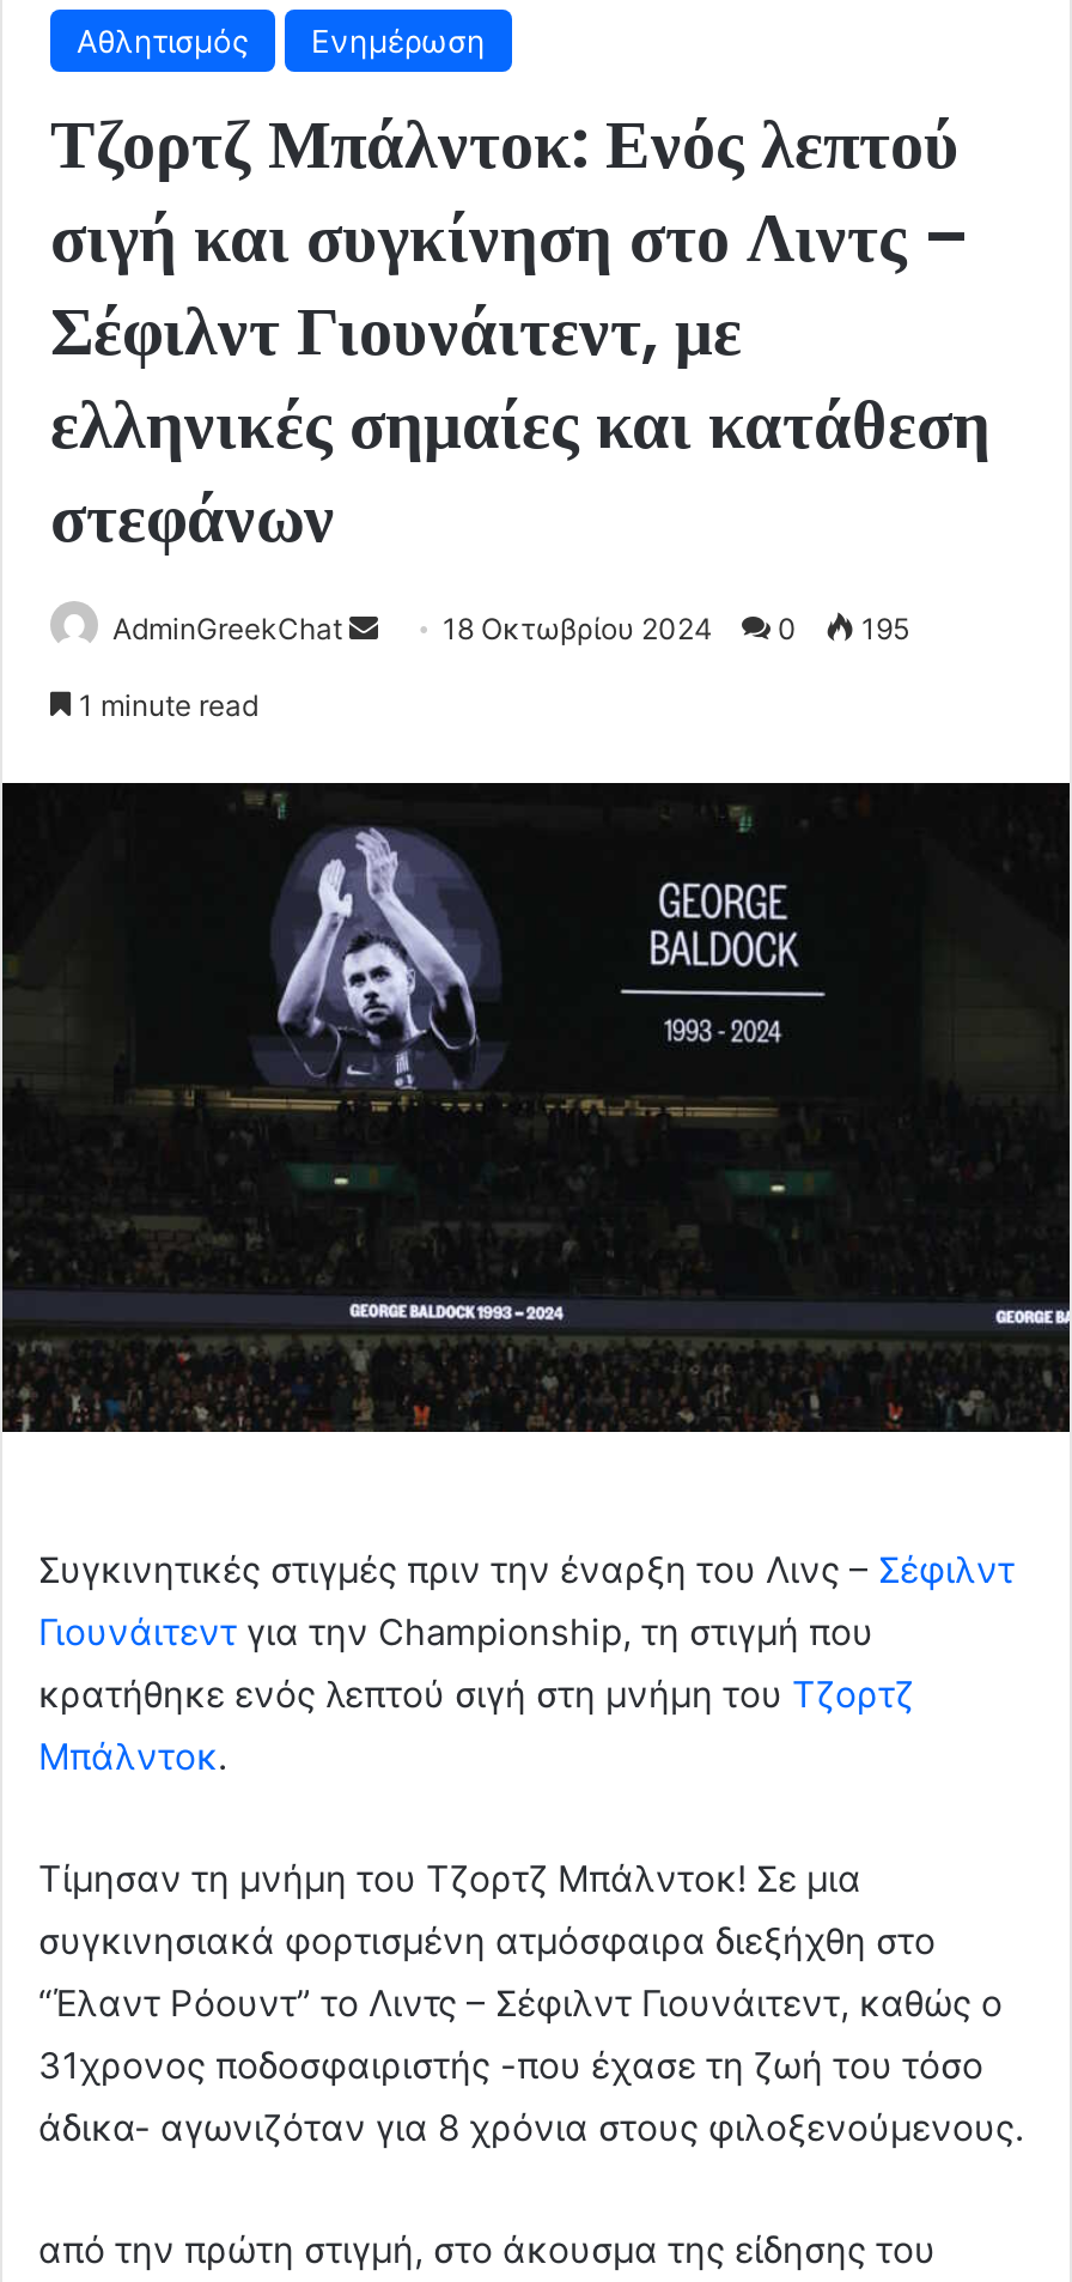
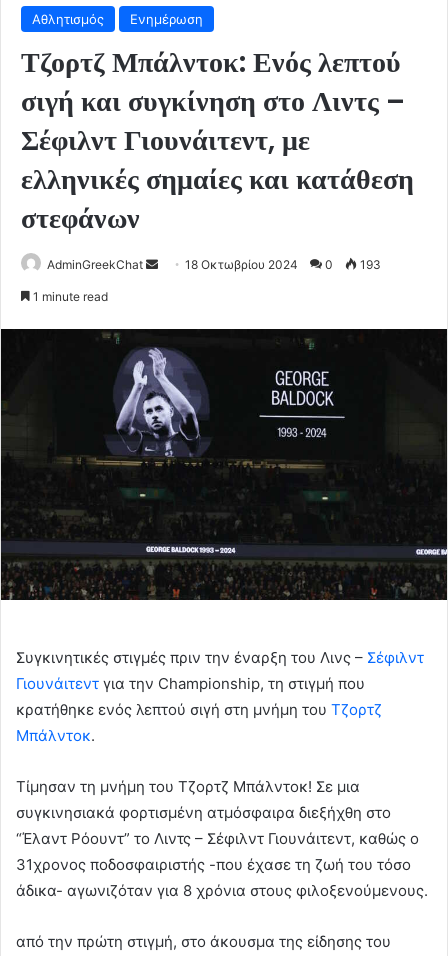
[854,611,909,647] 195 -> [357,257,381,272] 193

